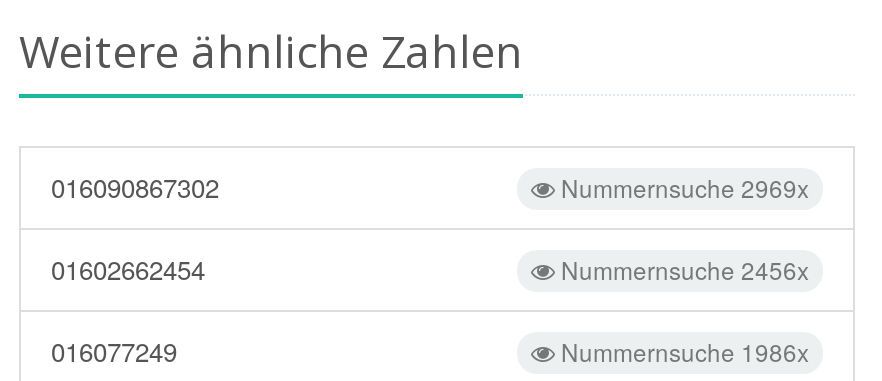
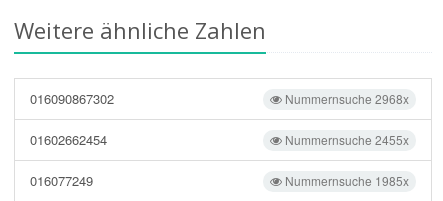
[555,170,809,204] Nummernsuche 2969x -> [282,90,409,107] Nummernsuche 2968x
[555,252,809,286] Nummernsuche 2456x -> [282,131,409,148] Nummernsuche 2455x
[555,334,809,368] Nummernsuche 1986x -> [282,172,409,189] Nummernsuche 1985x

